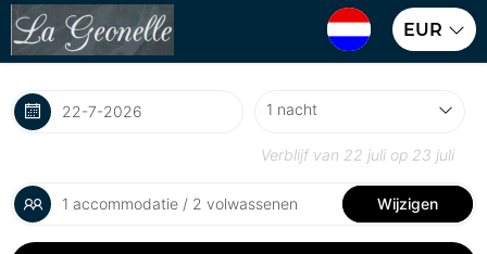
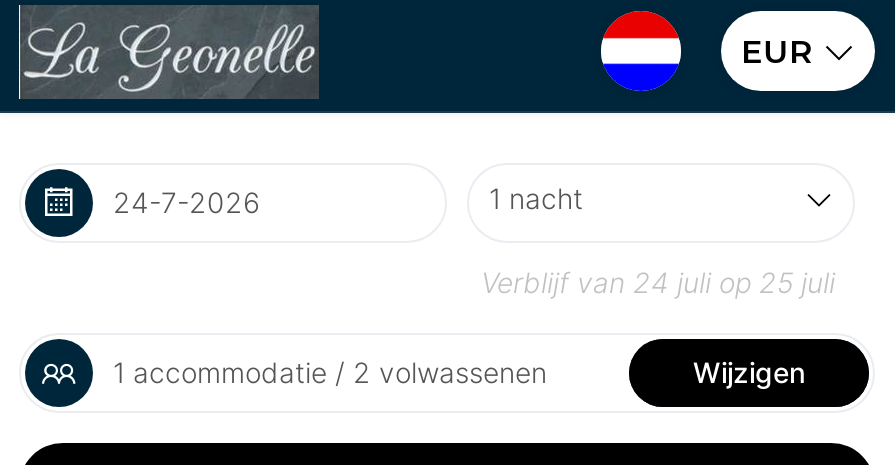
[261,145,454,164] Verblijf van 22 juli op 23 juli -> [481,265,835,299] Verblijf van 24 juli op 25 juli

